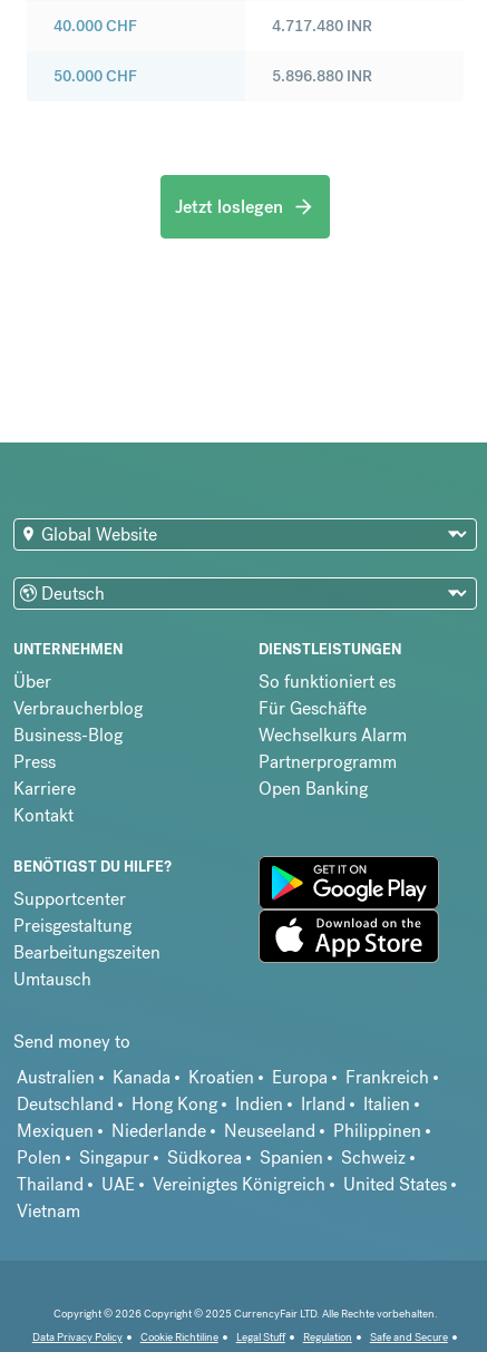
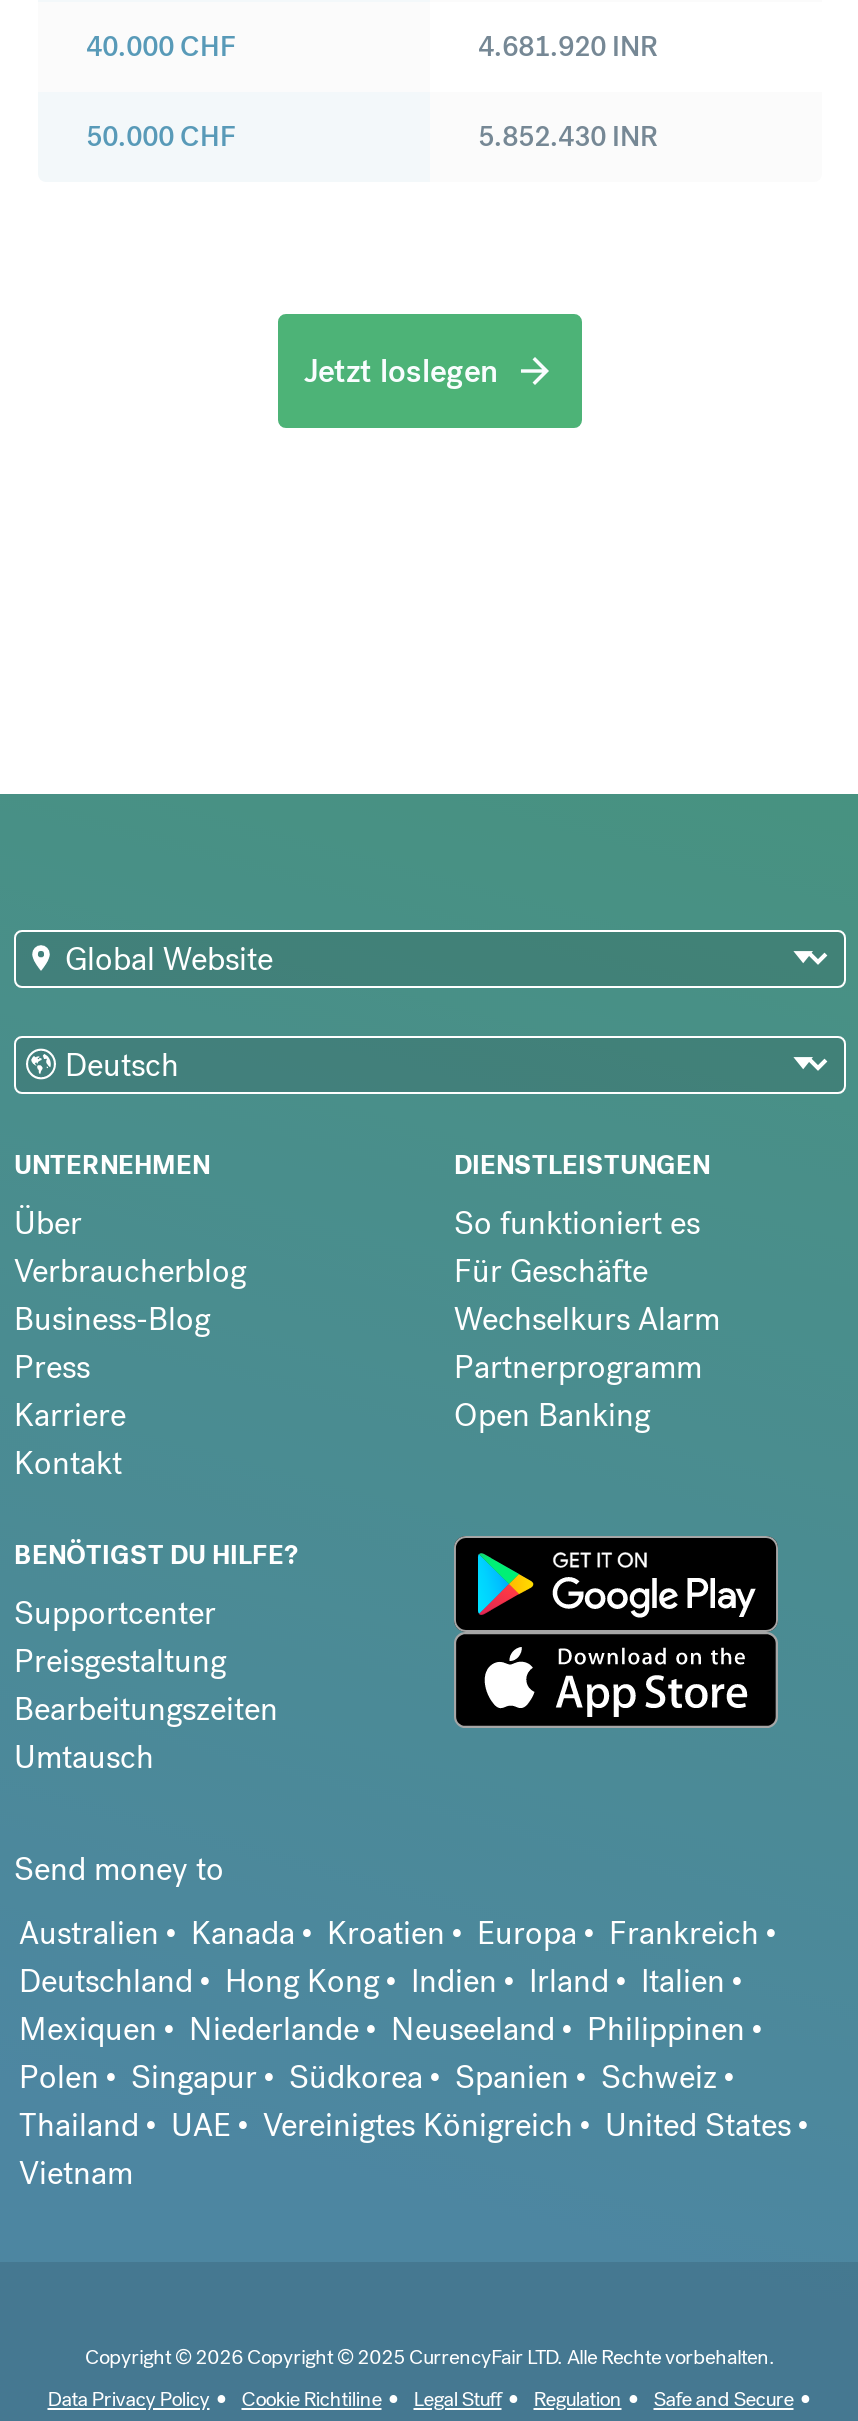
[272,16,372,36] 4.717.480 INR -> [478,28,658,64] 4.681.920 INR
[272,66,372,86] 5.896.880 INR -> [478,118,658,154] 5.852.430 INR

